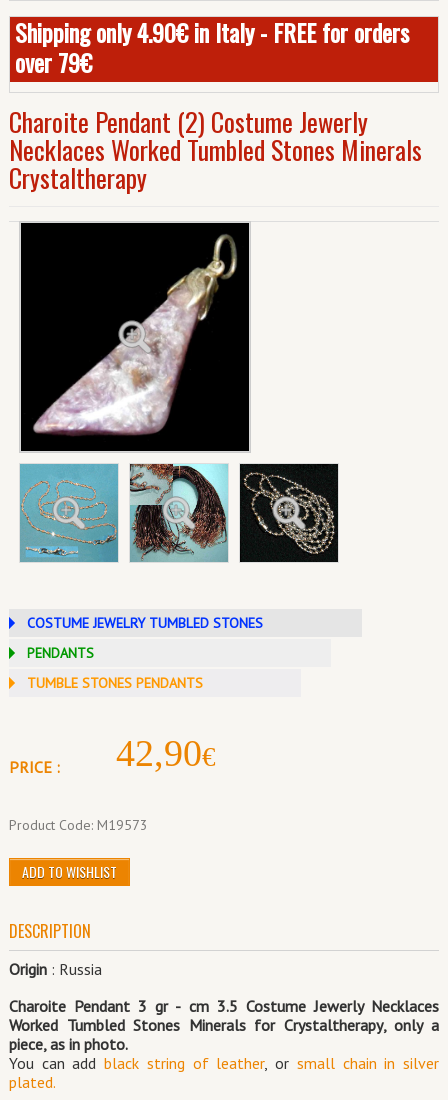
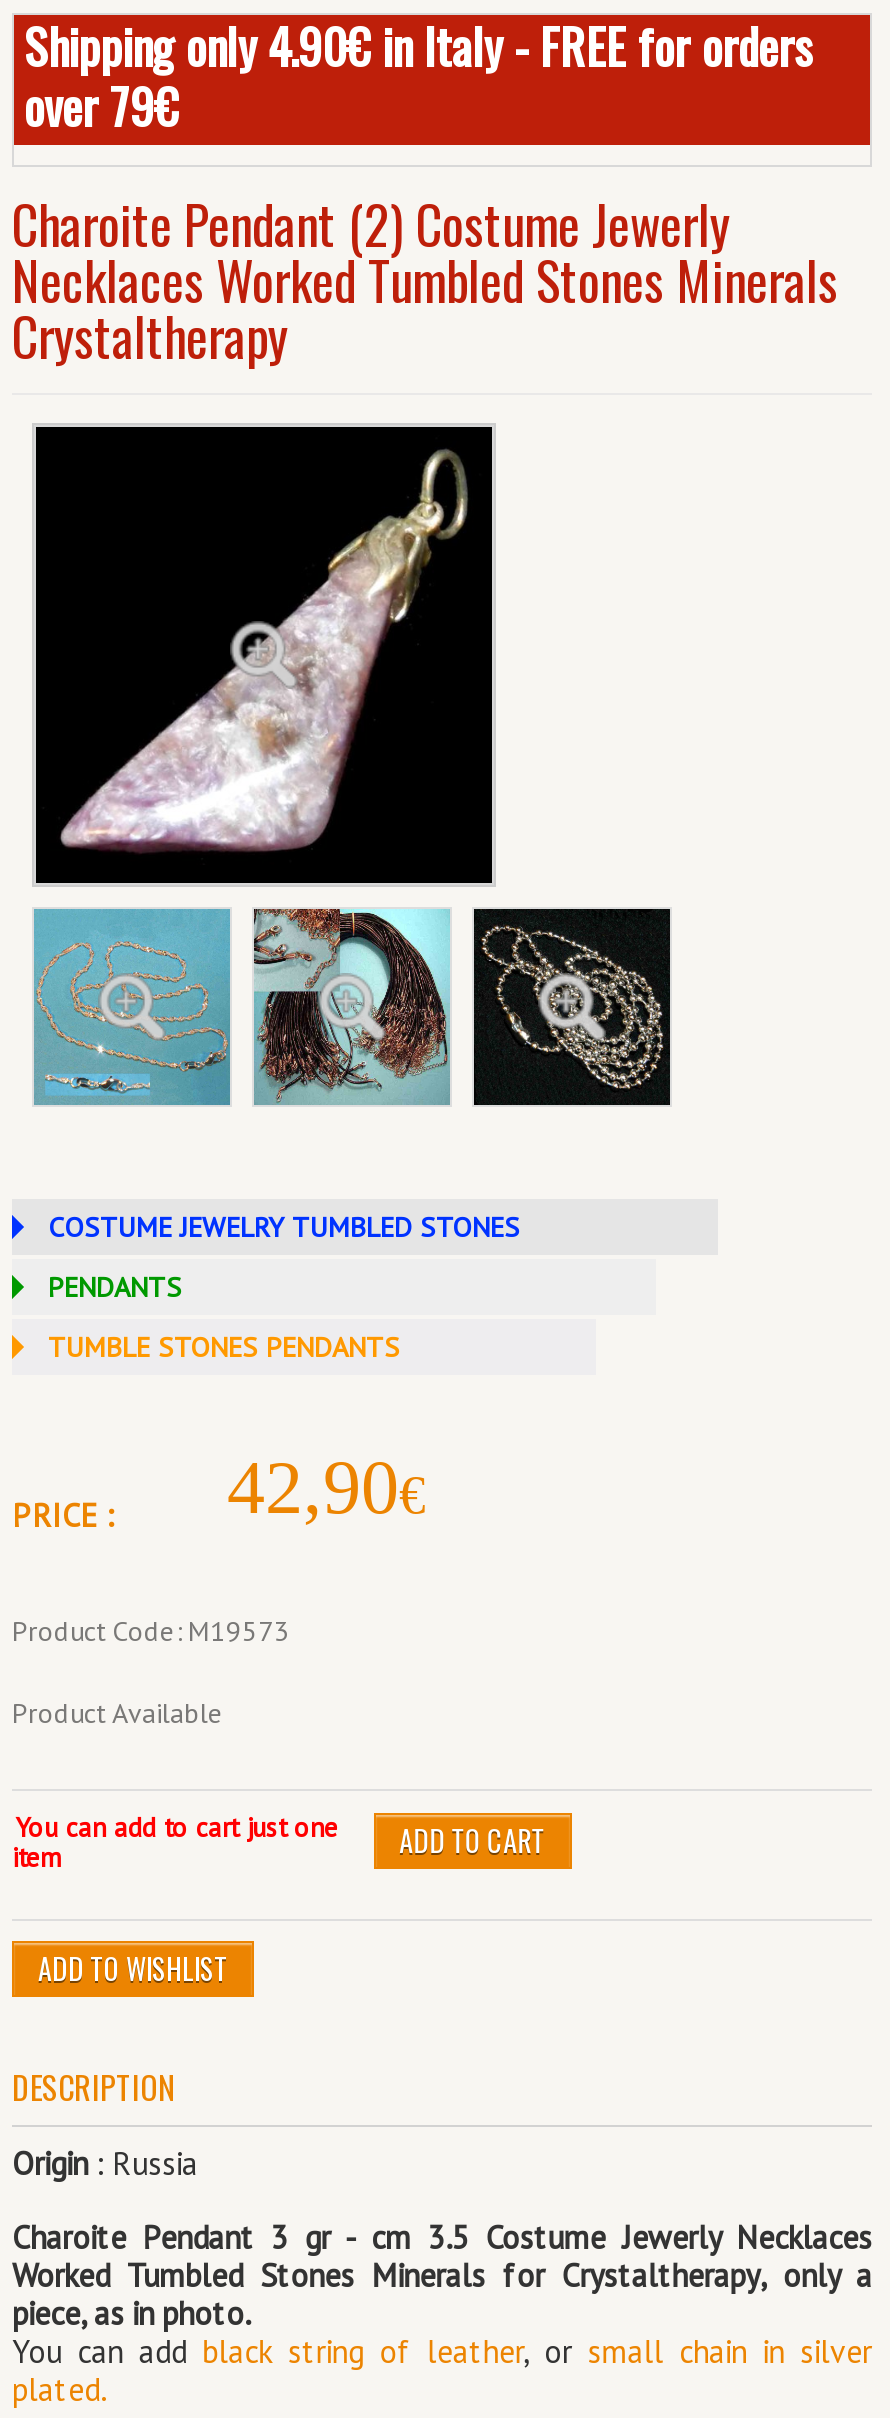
none -> [12,1695,545,1875] Product Available | You can add to cart just one | item | ADD TO CART

